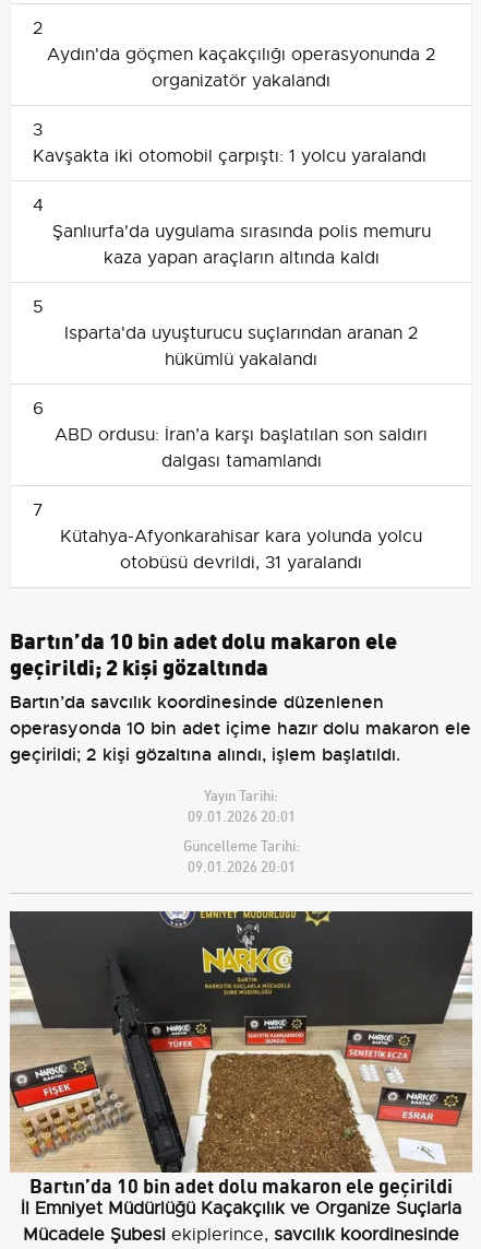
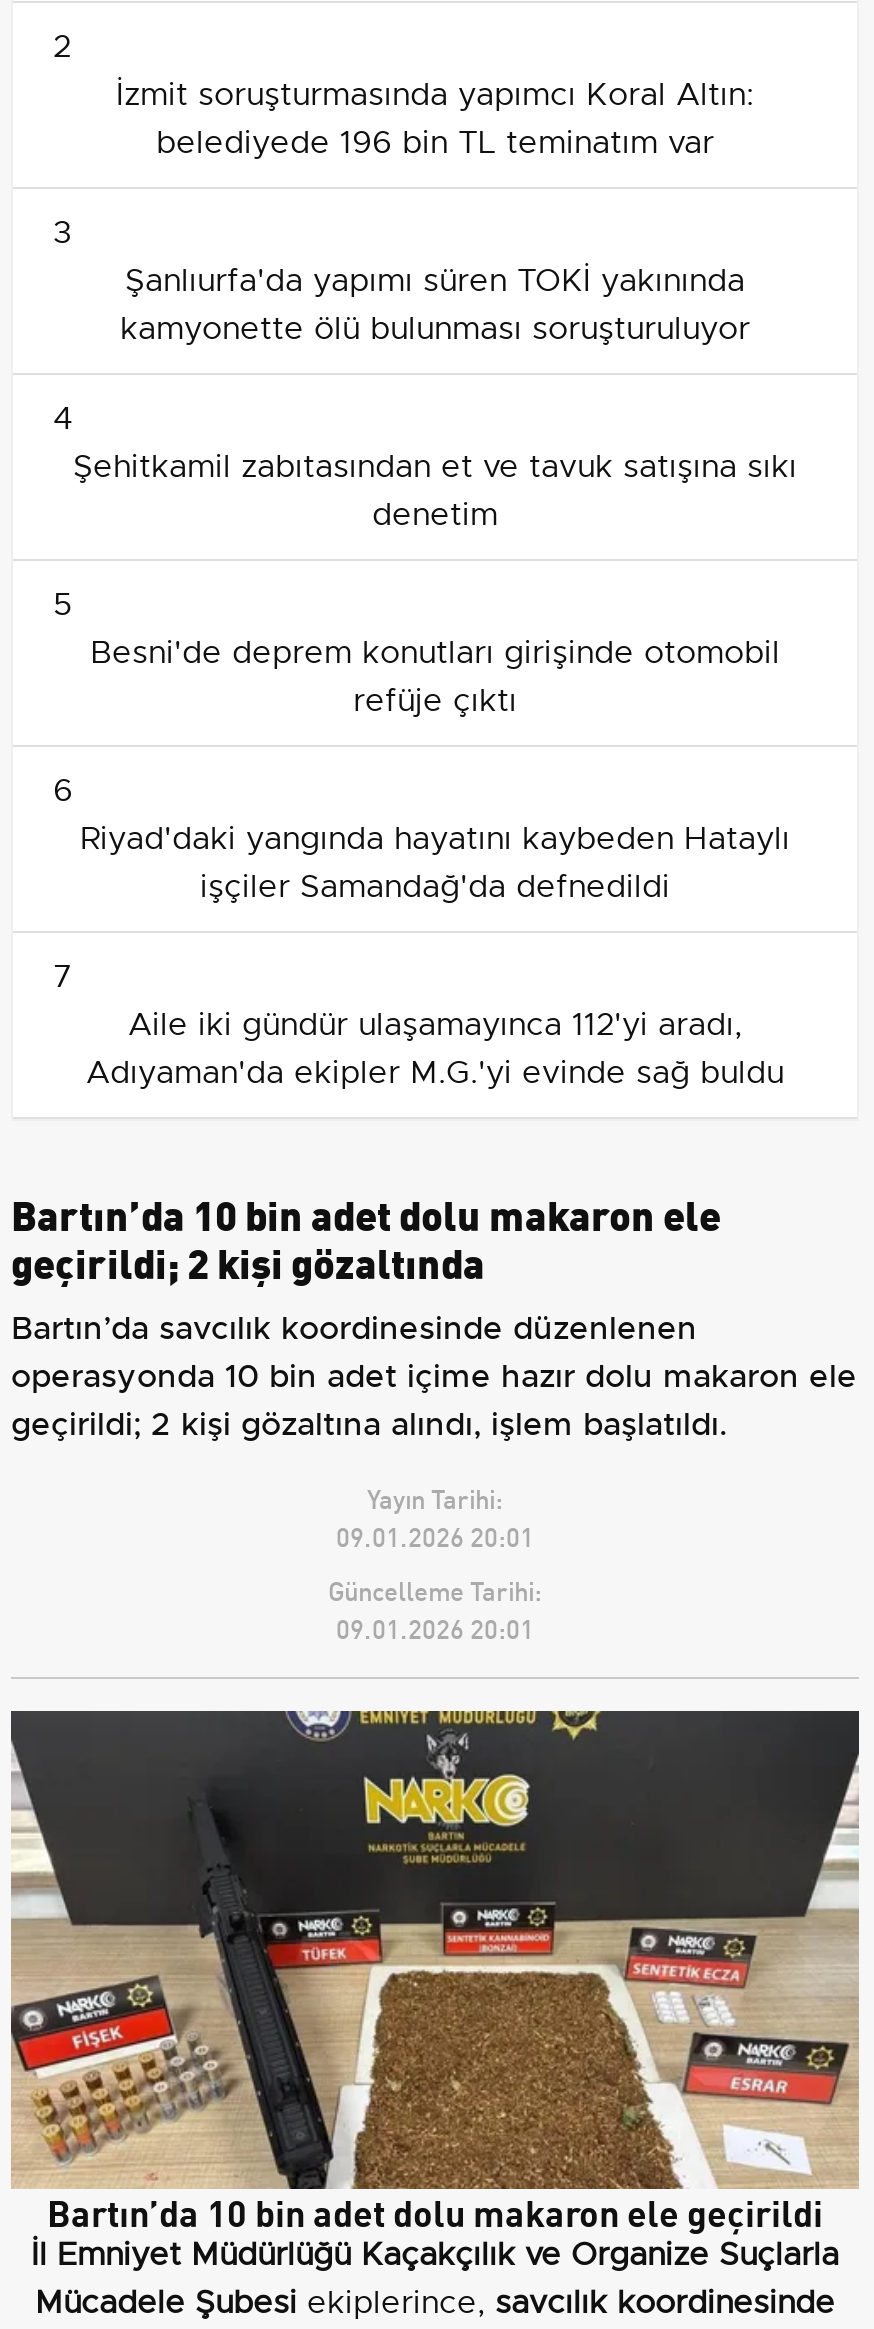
[47,44,435,92] Aydın'da göçmen kaçakçılığı operasyonunda 2 | organizatör yakalandı -> [116,76,754,164] İzmit soruşturmasında yapımcı Koral Altın: | belediyede 196 bin TL teminatım var
[33,146,426,168] Kavşakta iki otomobil çarpıştı: 1 yolcu yaralandı -> [120,262,750,350] Şanlıurfa'da yapımı süren TOKİ yakınında | kamyonette ölü bulunması soruşturuluyor
[52,221,430,269] Şanlıurfa'da uygulama sırasında polis memuru | kaza yapan araçların altında kaldı -> [73,448,797,536] Şehitkamil zabıtasından et ve tavuk satışına sıkı | denetim
[64,323,418,371] Isparta'da uyuşturucu suçlarından aranan 2 | hükümlü yakalandı -> [90,634,780,722] Besni'de deprem konutları girişinde otomobil | refüje çıktı
[55,425,428,473] ABD ordusu: İran’a karşı başlatılan son saldırı | dalgası tamamlandı -> [80,820,790,908] Riyad'daki yangında hayatını kaybeden Hataylı | işçiler Samandağ'da defnedildi
[60,526,422,574] Kütahya-Afyonkarahisar kara yolunda yolcu | otobüsü devrildi, 31 yaralandı -> [86,1006,784,1094] Aile iki gündür ulaşamayınca 112'yi aradı, | Adıyaman'da ekipler M.G.'yi evinde sağ buldu

